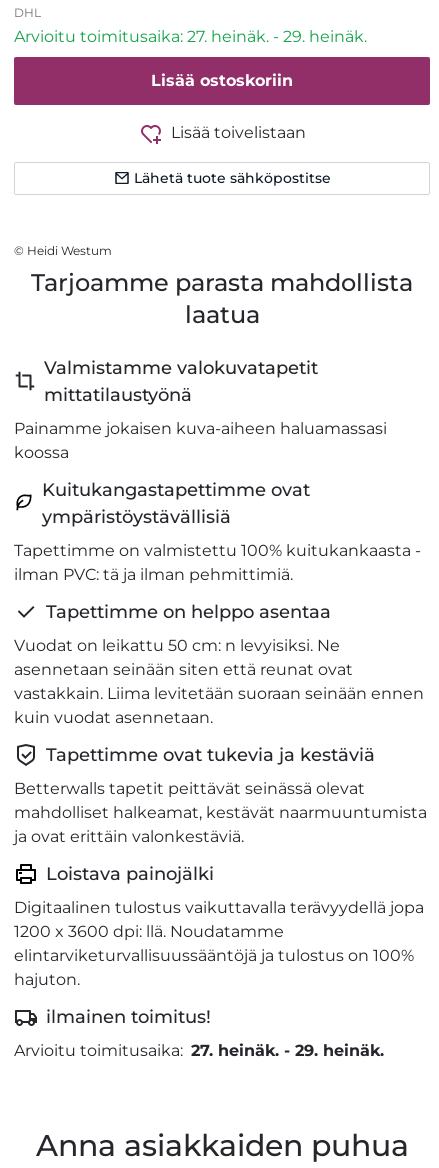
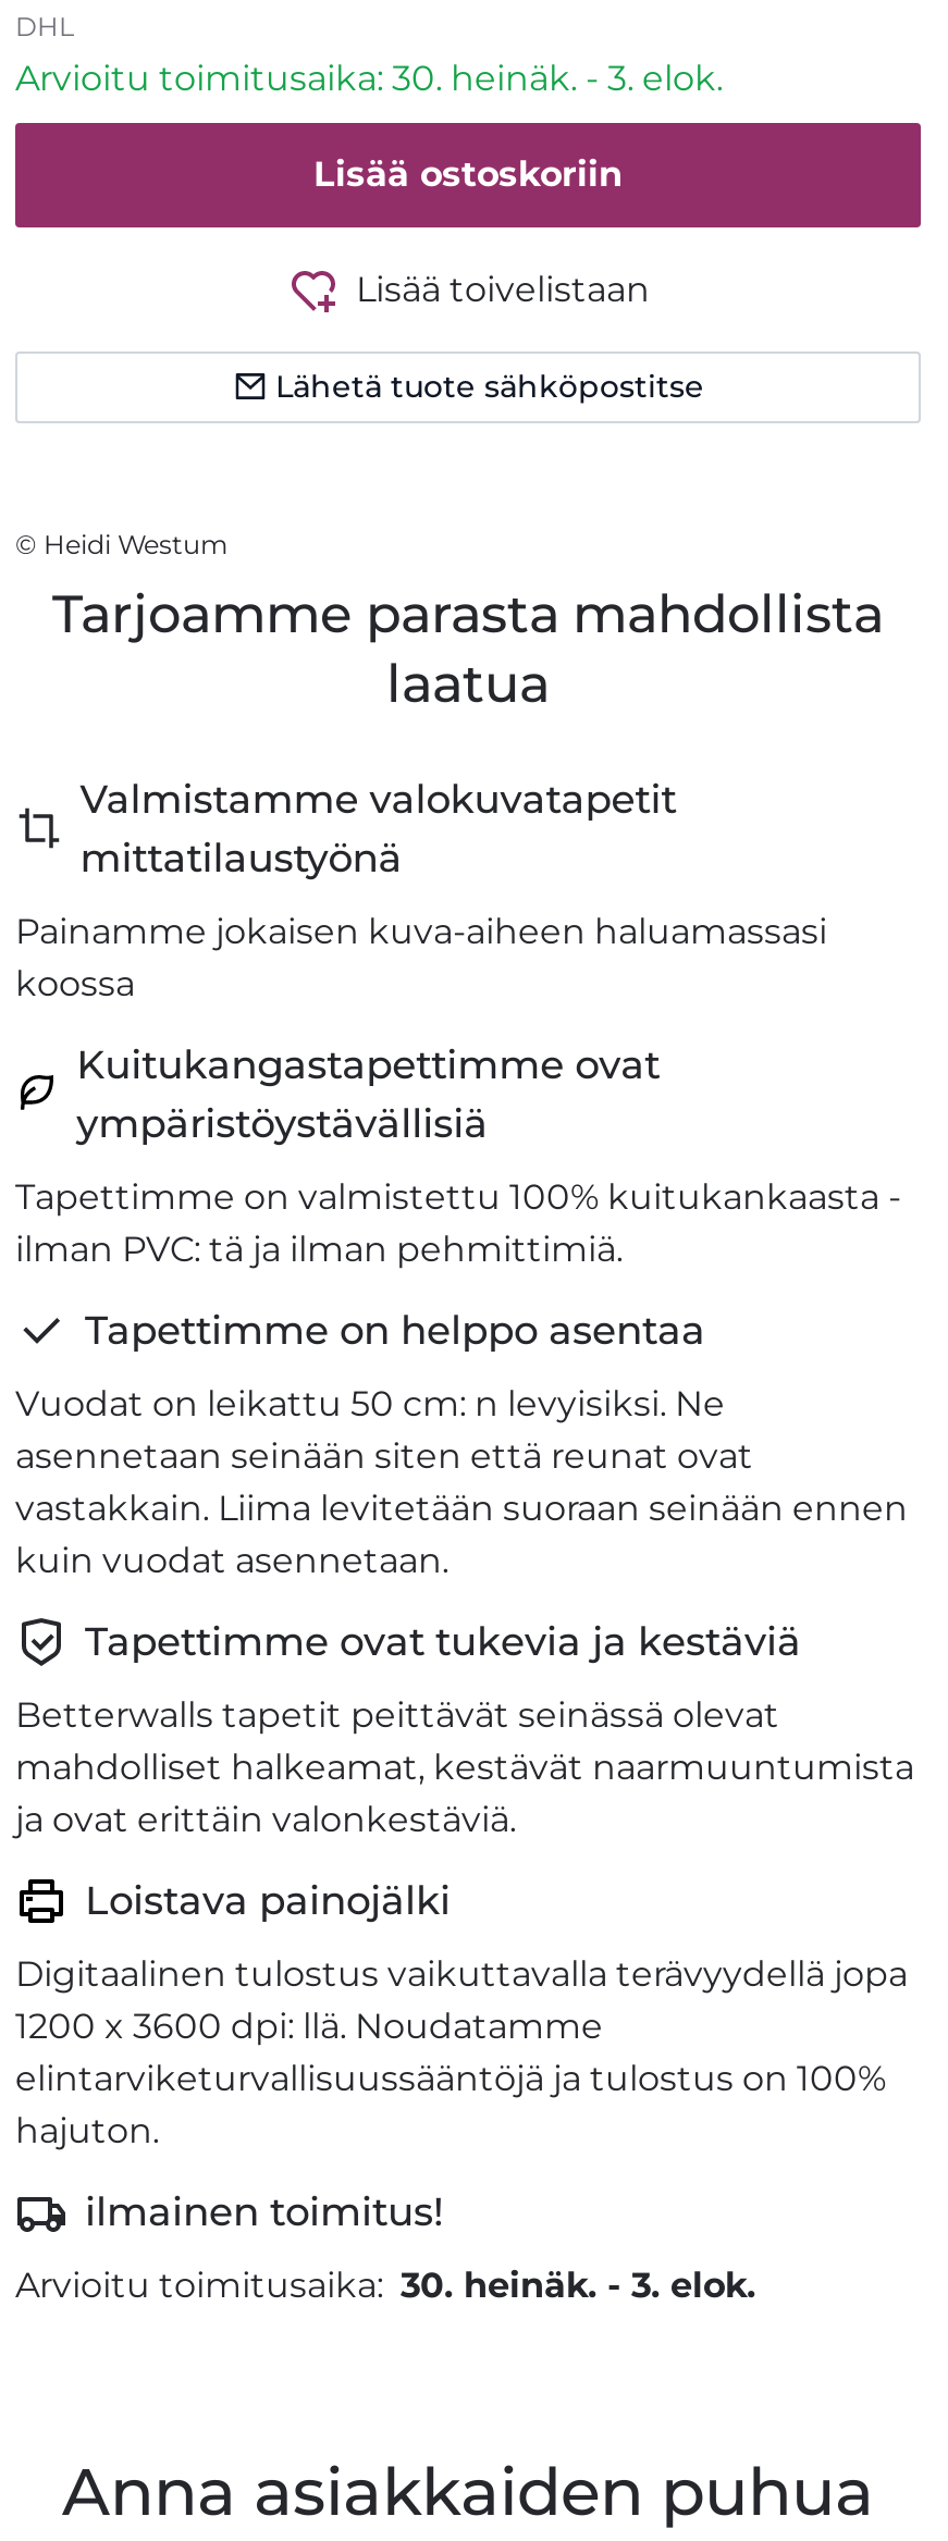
[14,27,367,46] Arvioitu toimitusaika: 27. heinäk. - 29. heinäk. -> [15,58,723,99] Arvioitu toimitusaika: 30. heinäk. - 3. elok.
[14,1041,384,1060] Arvioitu toimitusaika: 27. heinäk. - 29. heinäk. -> [15,2264,755,2306] Arvioitu toimitusaika: 30. heinäk. - 3. elok.

